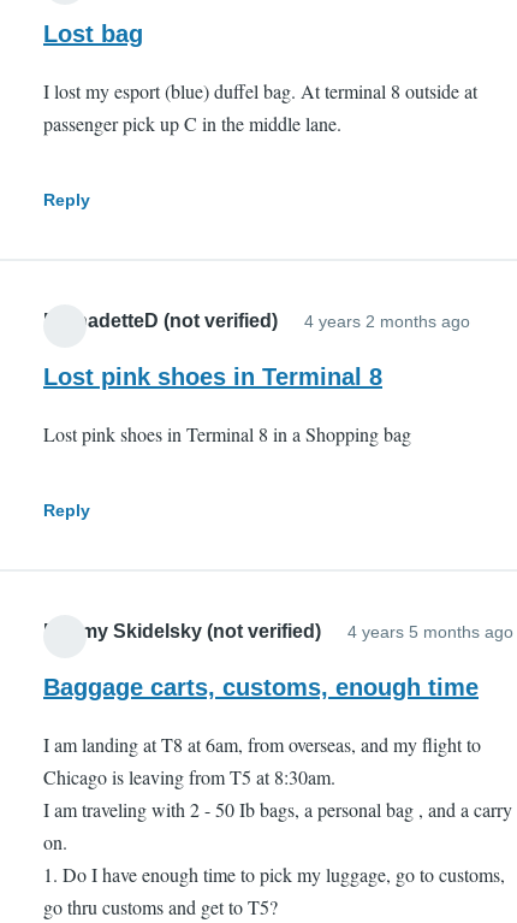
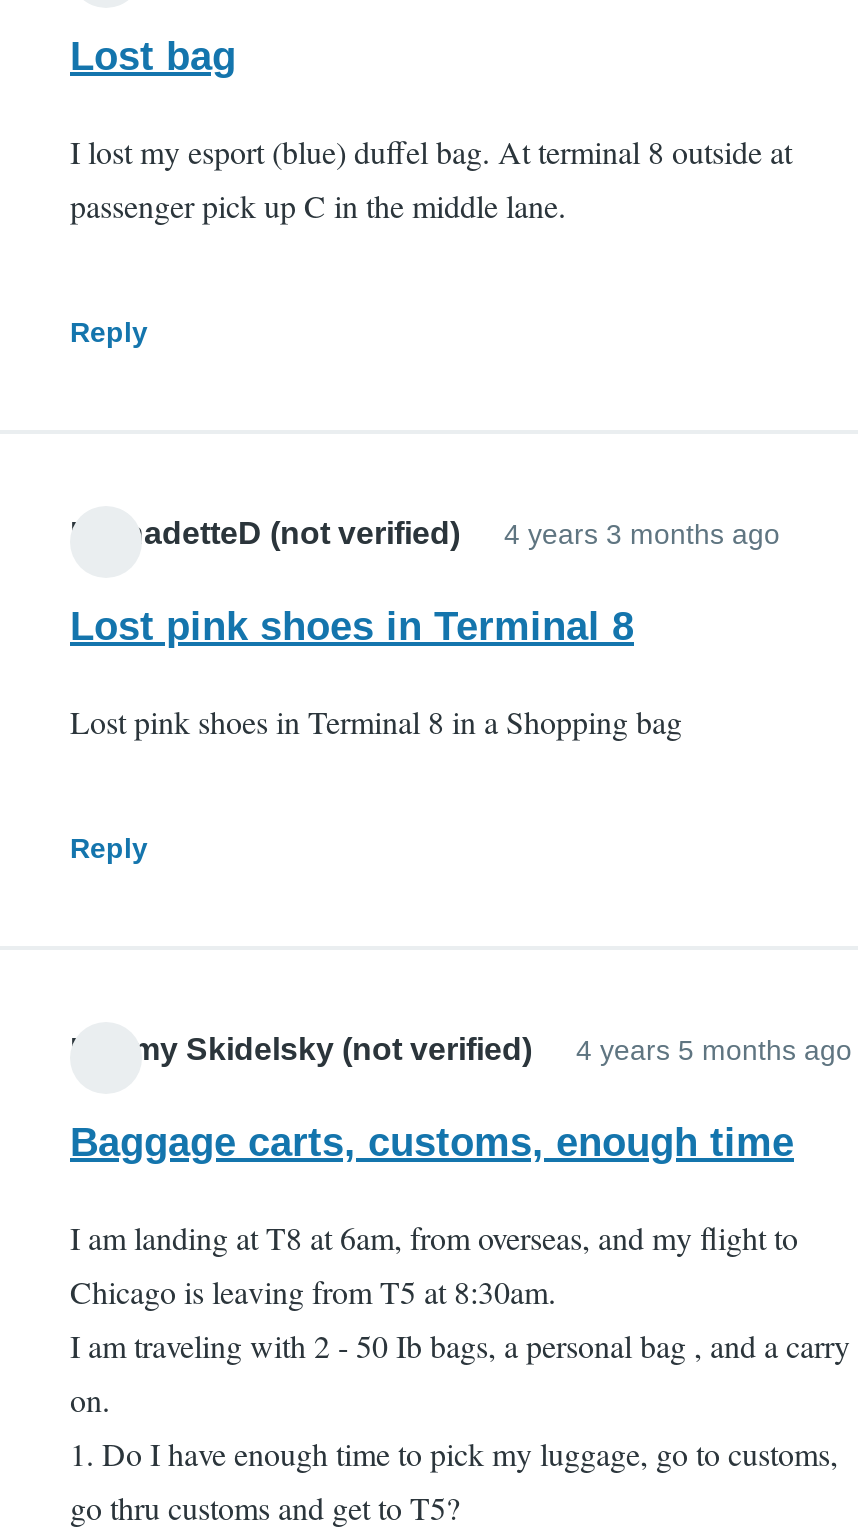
[304,311,470,330] 4 years 2 months ago -> [504,517,780,549] 4 years 3 months ago

